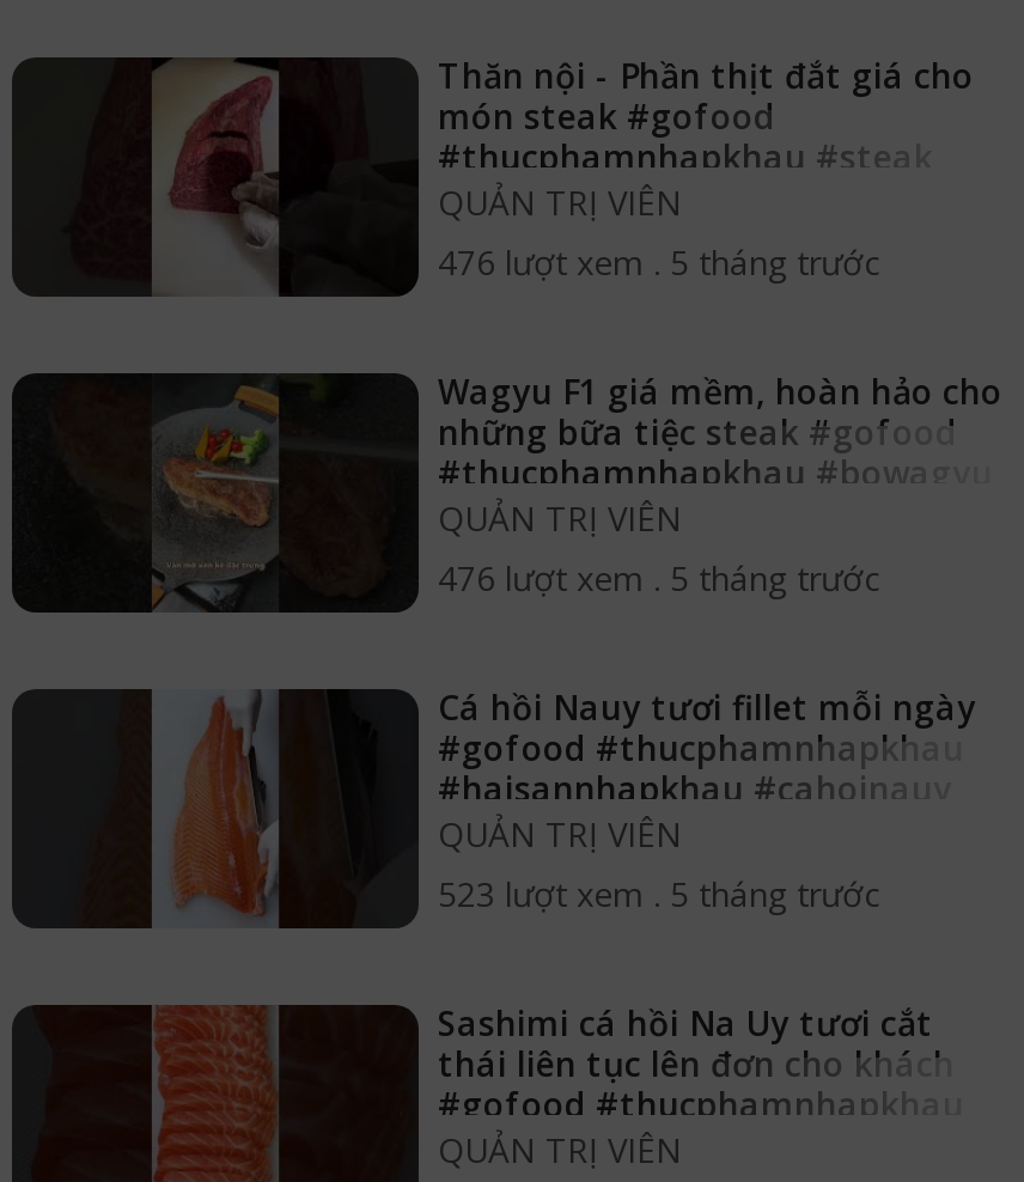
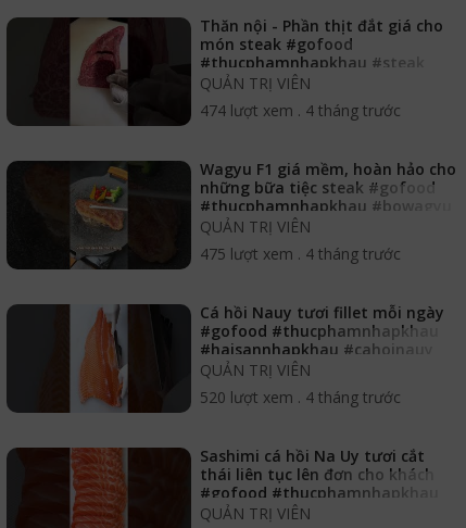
[438,239,880,285] 476 lượt xem. 5 tháng trước -> [200,100,401,121] 474 lượt xem. 4 tháng trước
[438,555,880,601] 476 lượt xem. 5 tháng trước -> [200,243,401,264] 475 lượt xem. 4 tháng trước
[438,871,880,916] 523 lượt xem. 5 tháng trước -> [200,387,401,407] 520 lượt xem. 4 tháng trước

